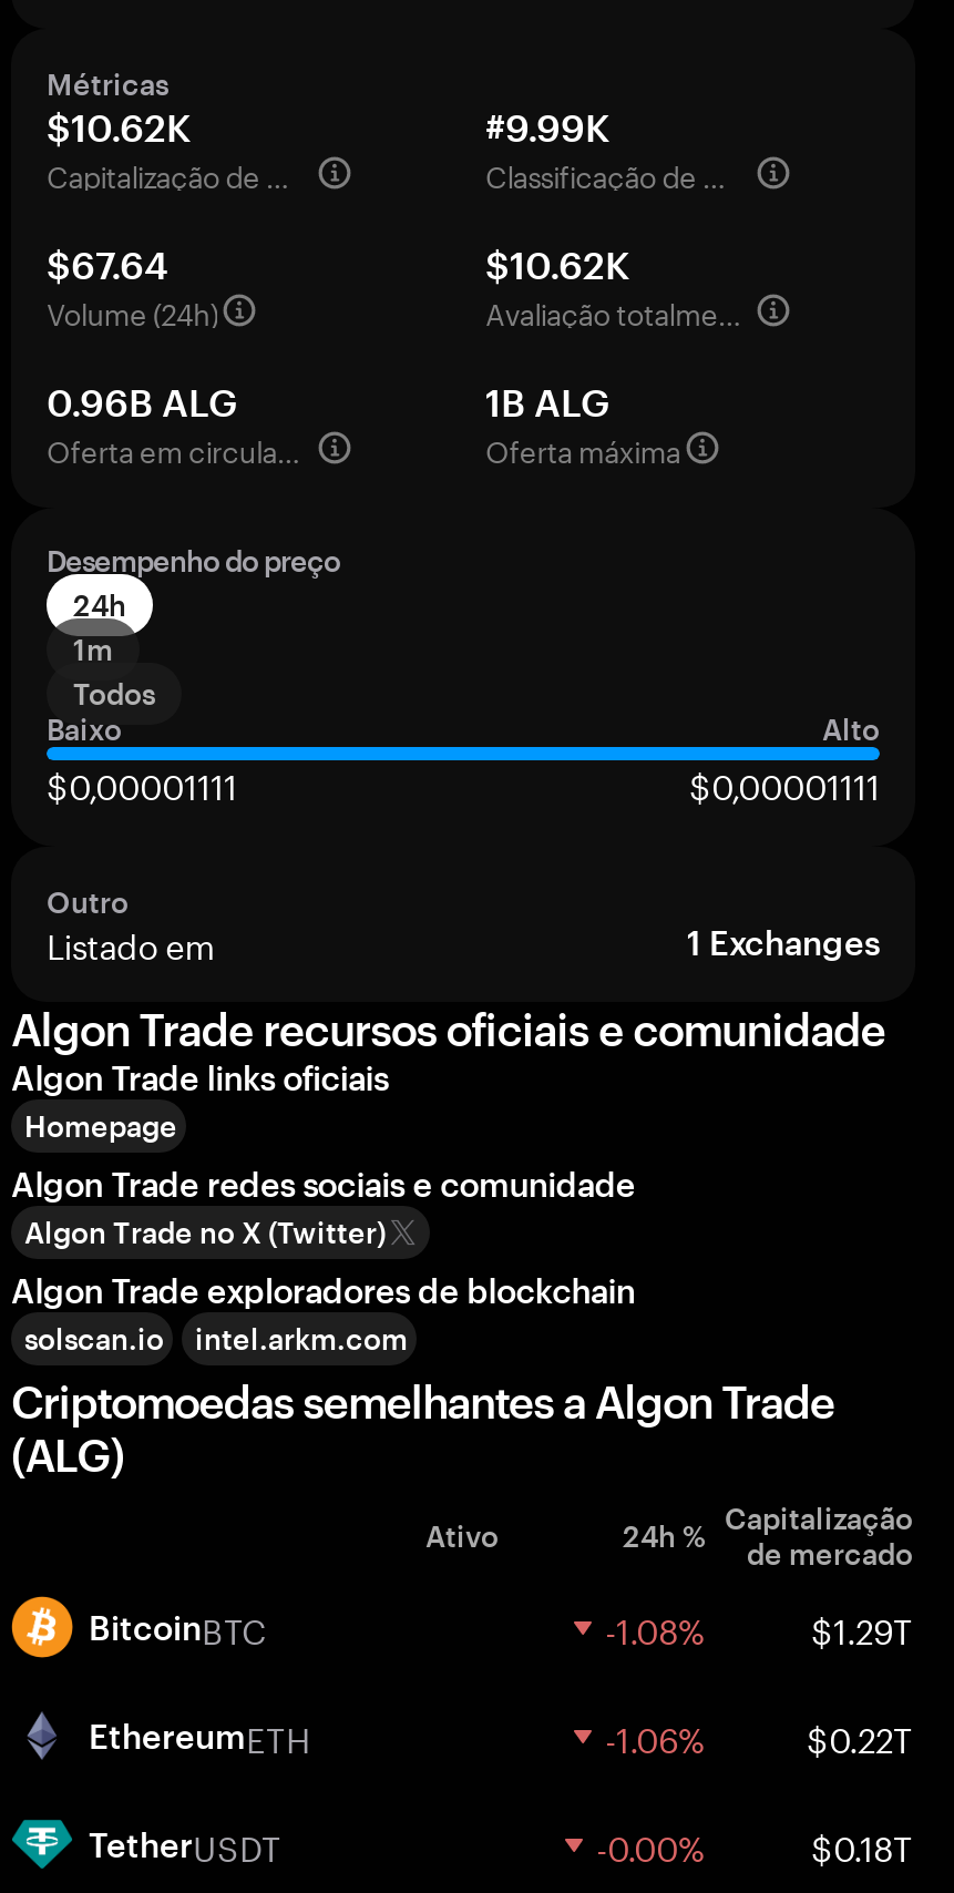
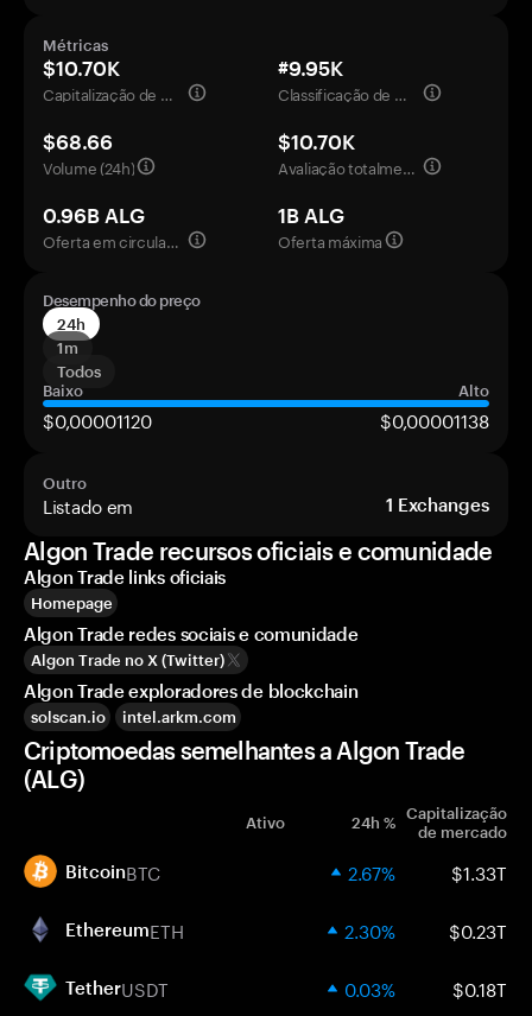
[47,104,191,149] $10.62K -> [43,56,120,80] $10.70K
[485,104,609,149] #9.99K -> [278,56,343,80] #9.95K
[47,242,168,286] $67.64 -> [43,129,113,153] $68.66
[485,242,629,286] $10.62K -> [278,129,355,153] $10.70K
[47,756,237,809] $0,00001111 -> [43,405,152,433] $0,00001120
[689,756,880,809] $0,00001111 -> [380,405,489,433] $0,00001138
[605,1600,913,1654] -1.08% | $1.29T -> [348,857,507,885] 2.67% | $1.33T
[605,1709,913,1762] -1.06% | $0.22T -> [344,915,507,944] 2.30% | $0.23T
[596,1818,913,1871] -0.00% $0.18T -> [344,973,507,1002] 0.03% $0.18T

